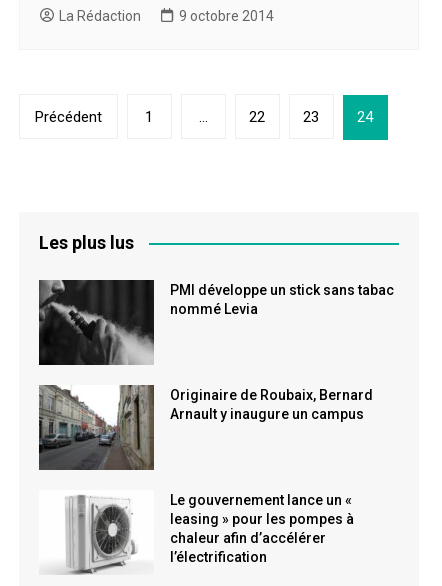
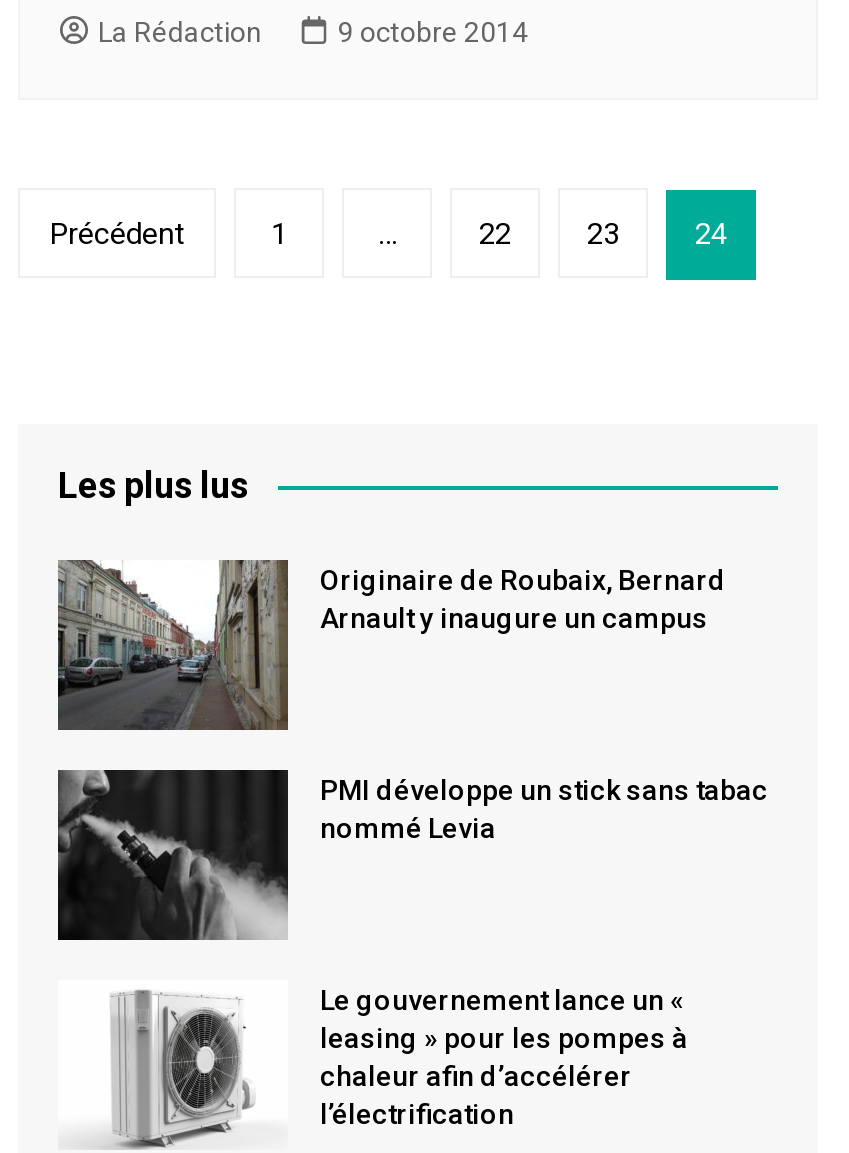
moved [170,282,394,317] -> [320,774,768,844]: PMI développe un stick sans tabac | nommé Levia
moved [39,384,373,470] -> [58,558,726,730]: [image] | Originaire de Roubaix, Bernard | Arnault y inaugure un campus

